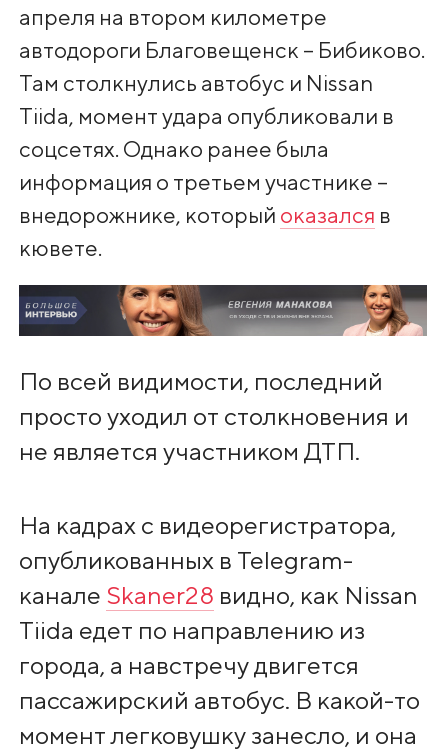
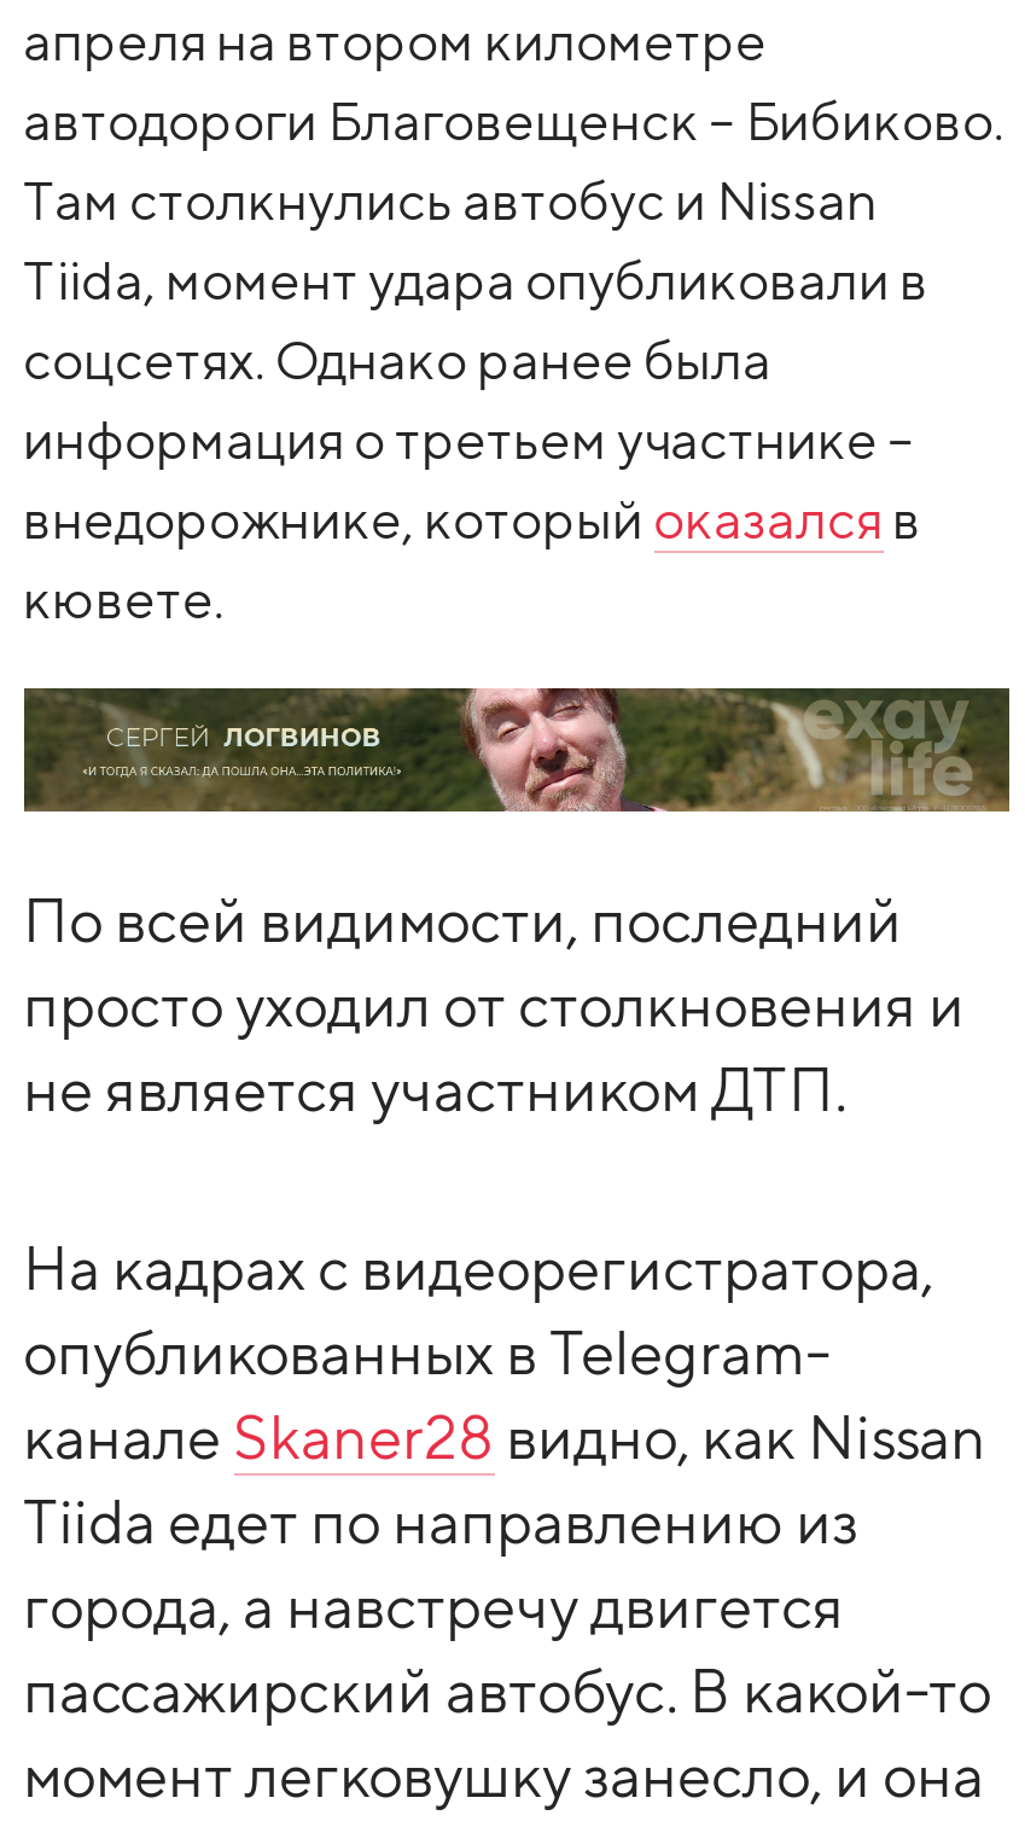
[19,284,428,337] [image] -> [24,686,1012,814] [image]

